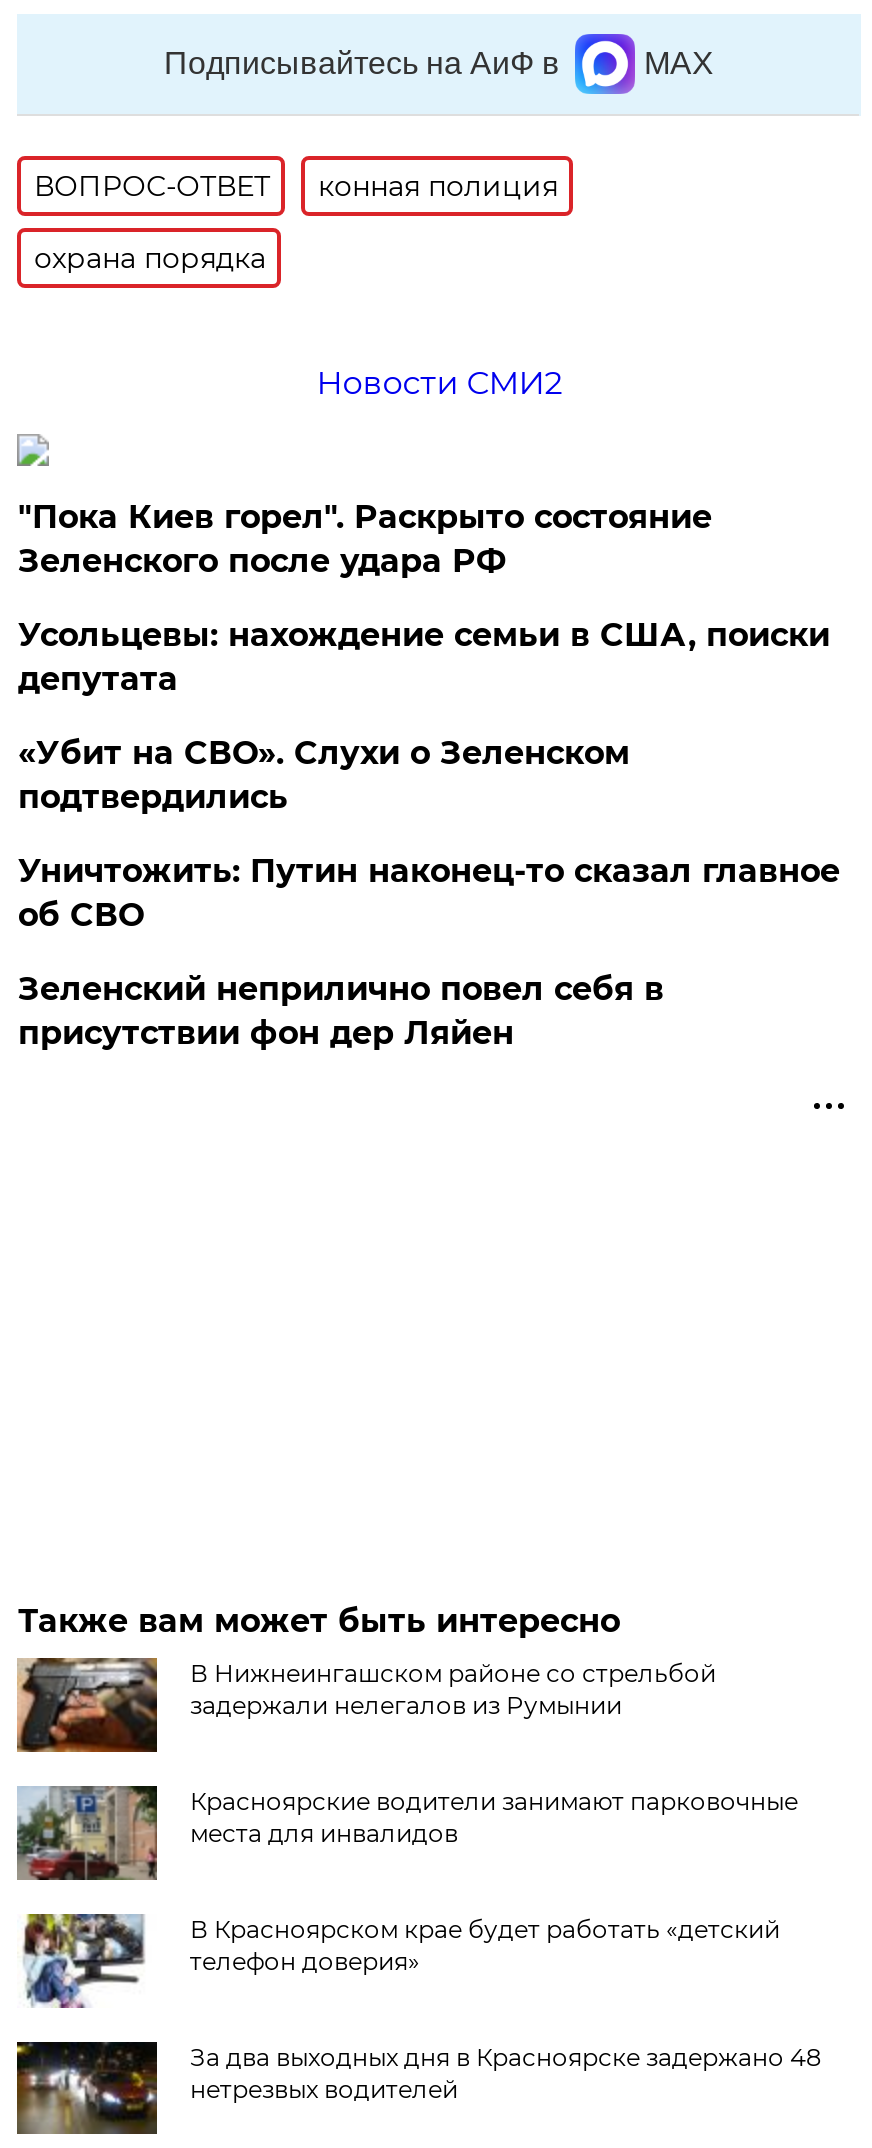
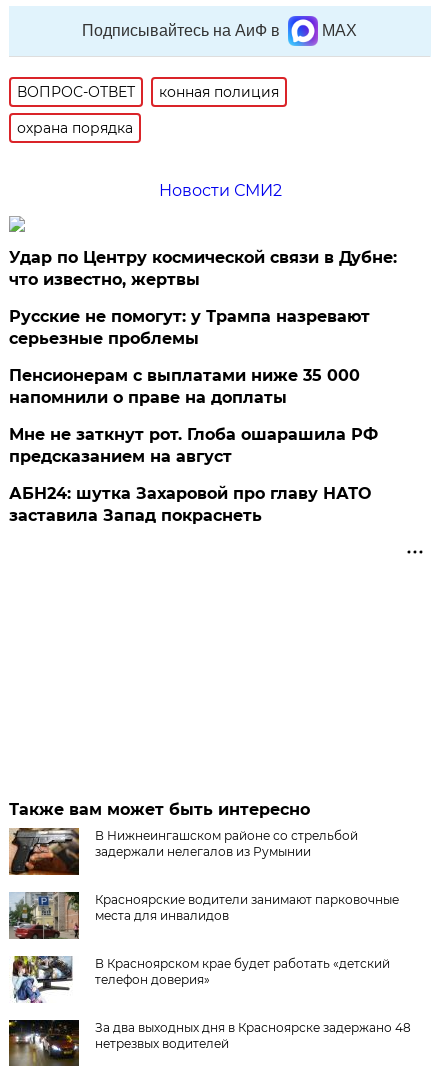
[18,498,712,580] "Пока Киев горел". Раскрыто состояние | Зеленского после удара РФ -> [9,248,397,289] Удар по Центру космической связи в Дубне: | что известно, жертвы
[18,616,830,698] Усольцевы: нахождение семьи в США, поиски | депутата -> [9,307,370,348] Русские не помогут: у Трампа назревают | серьезные проблемы
[18,734,630,816] «Убит на СВО». Слухи о Зеленском | подтвердились -> [9,366,360,407] Пенсионерам с выплатами ниже 35 000 | напомнили о праве на доплаты
[18,852,840,934] Уничтожить: Путин наконец-то сказал главное | об СВО -> [9,425,378,466] Мне не заткнут рот. Глоба ошарашила РФ | предсказанием на август
[18,970,664,1052] Зеленский неприлично повел cебя в | присутствии фон дер Ляйен -> [9,484,371,525] АБН24: шутка Захаровой про главу НАТО | заставила Запад покраснеть

